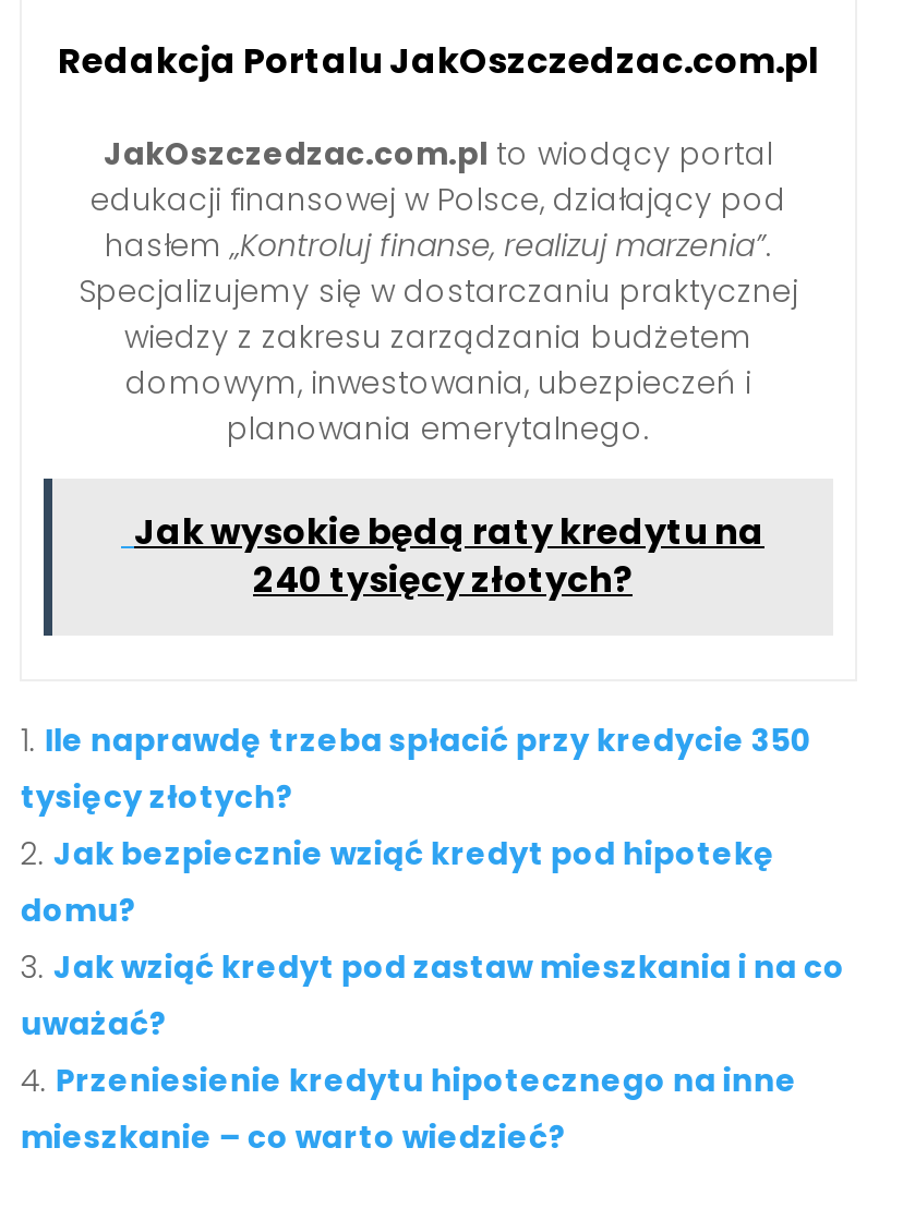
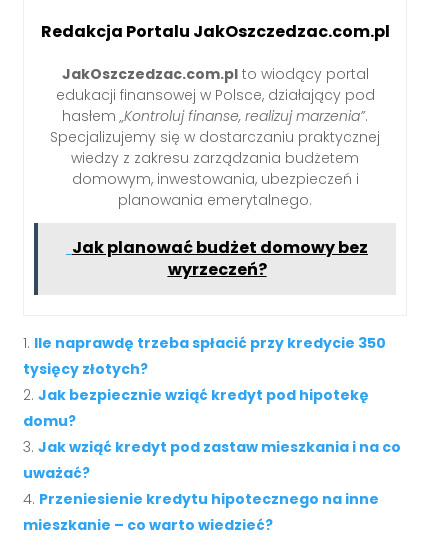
[134,507,764,605] Jak wysokie będą raty kredytu na | 240 tysięcy złotych? -> [72,236,368,281] Jak planować budżet domowy bez | wyrzeczeń?

